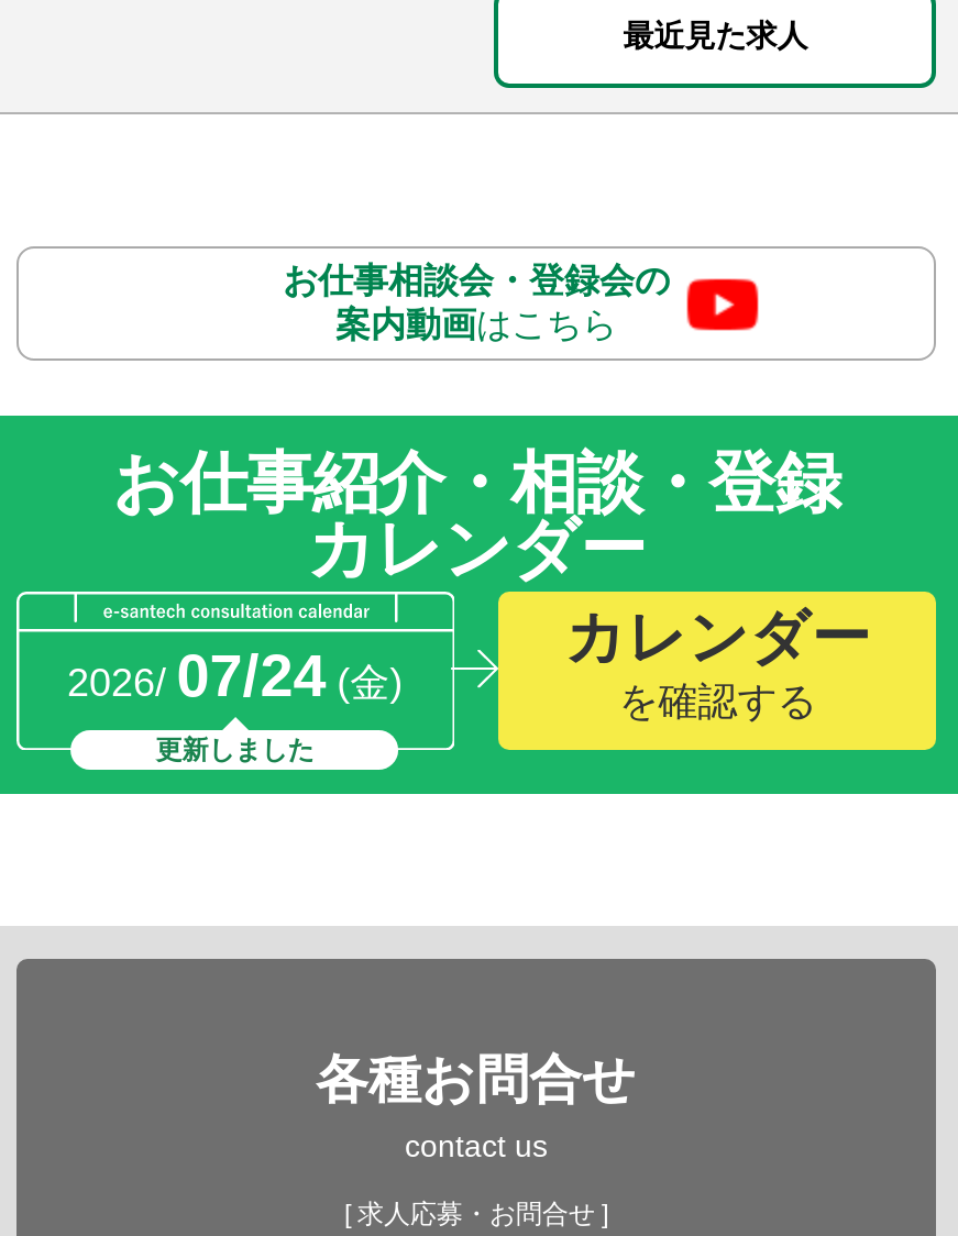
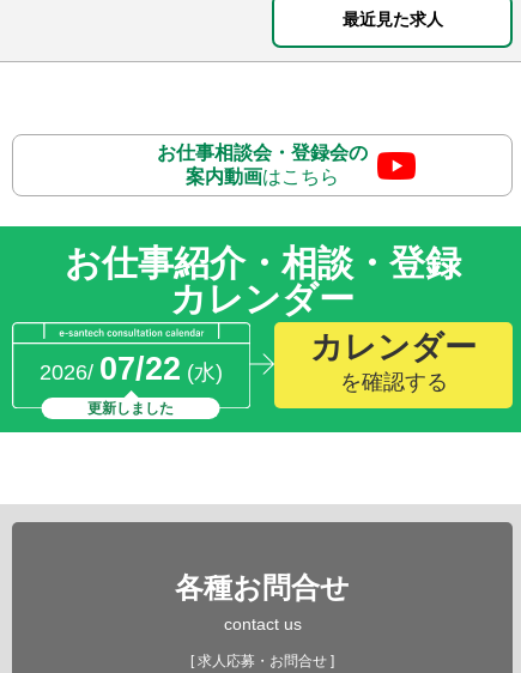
[67,643,403,709] 2026/ 07/24 (金) -> [40,350,222,386] 2026/ 07/22 (水)

